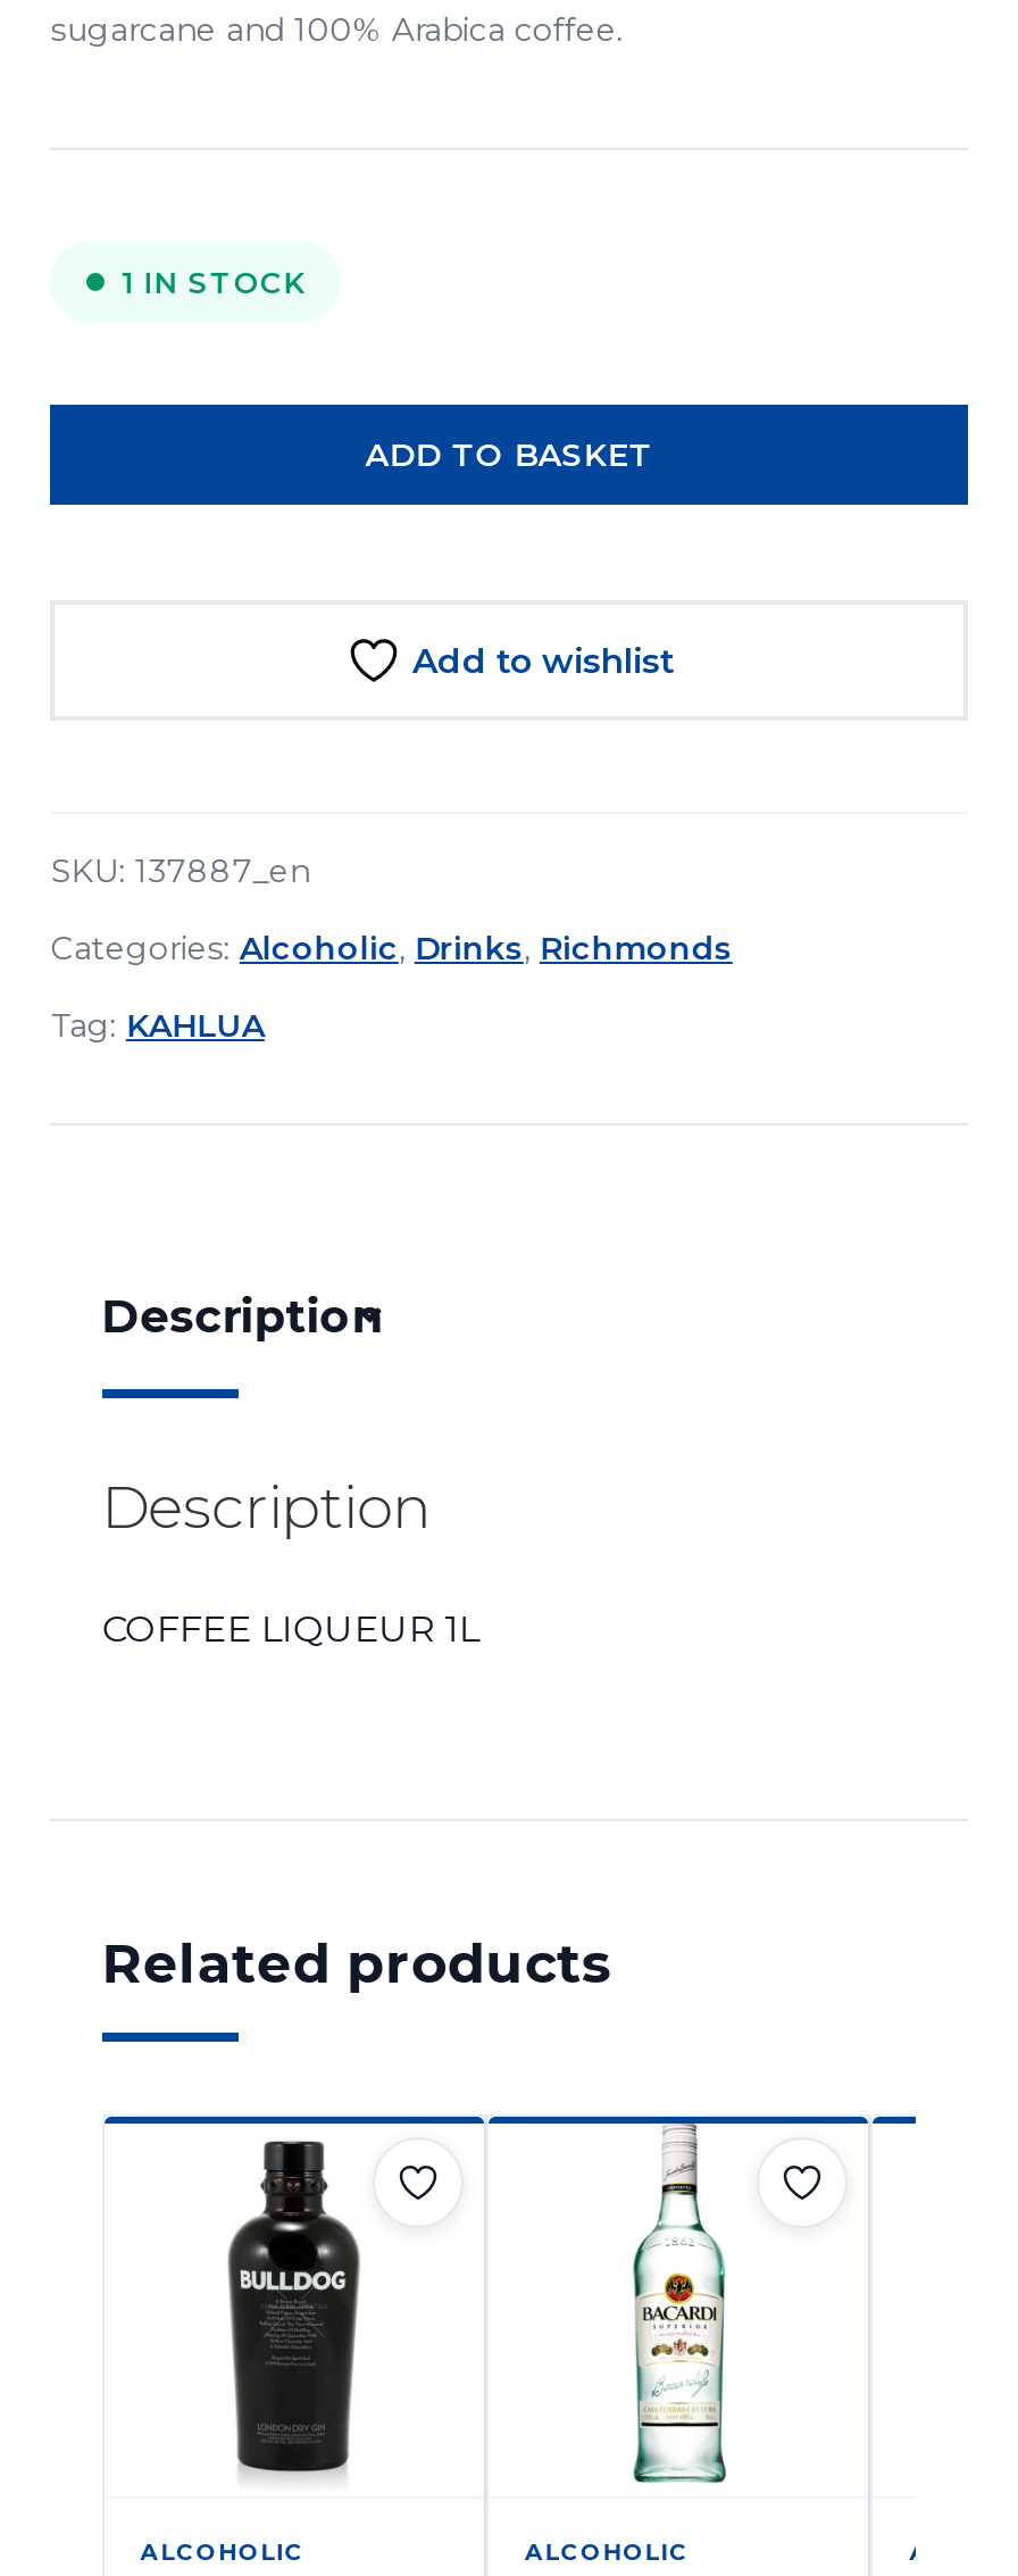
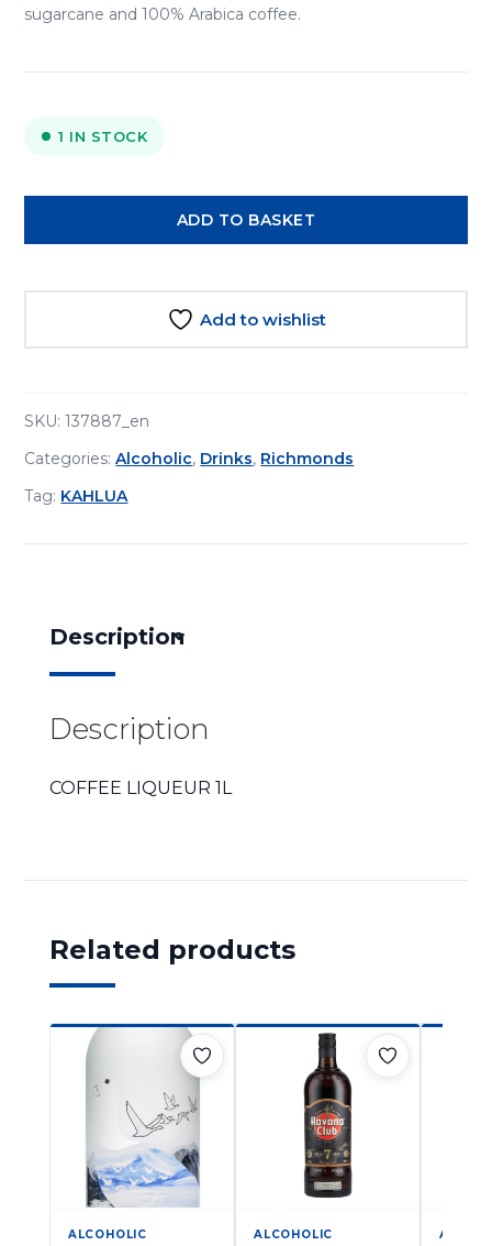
[180,2126,414,2494] [image] -> [86,1027,201,1209] [image]
[629,2124,727,2485] [image] -> [303,1027,353,1201] [image]

